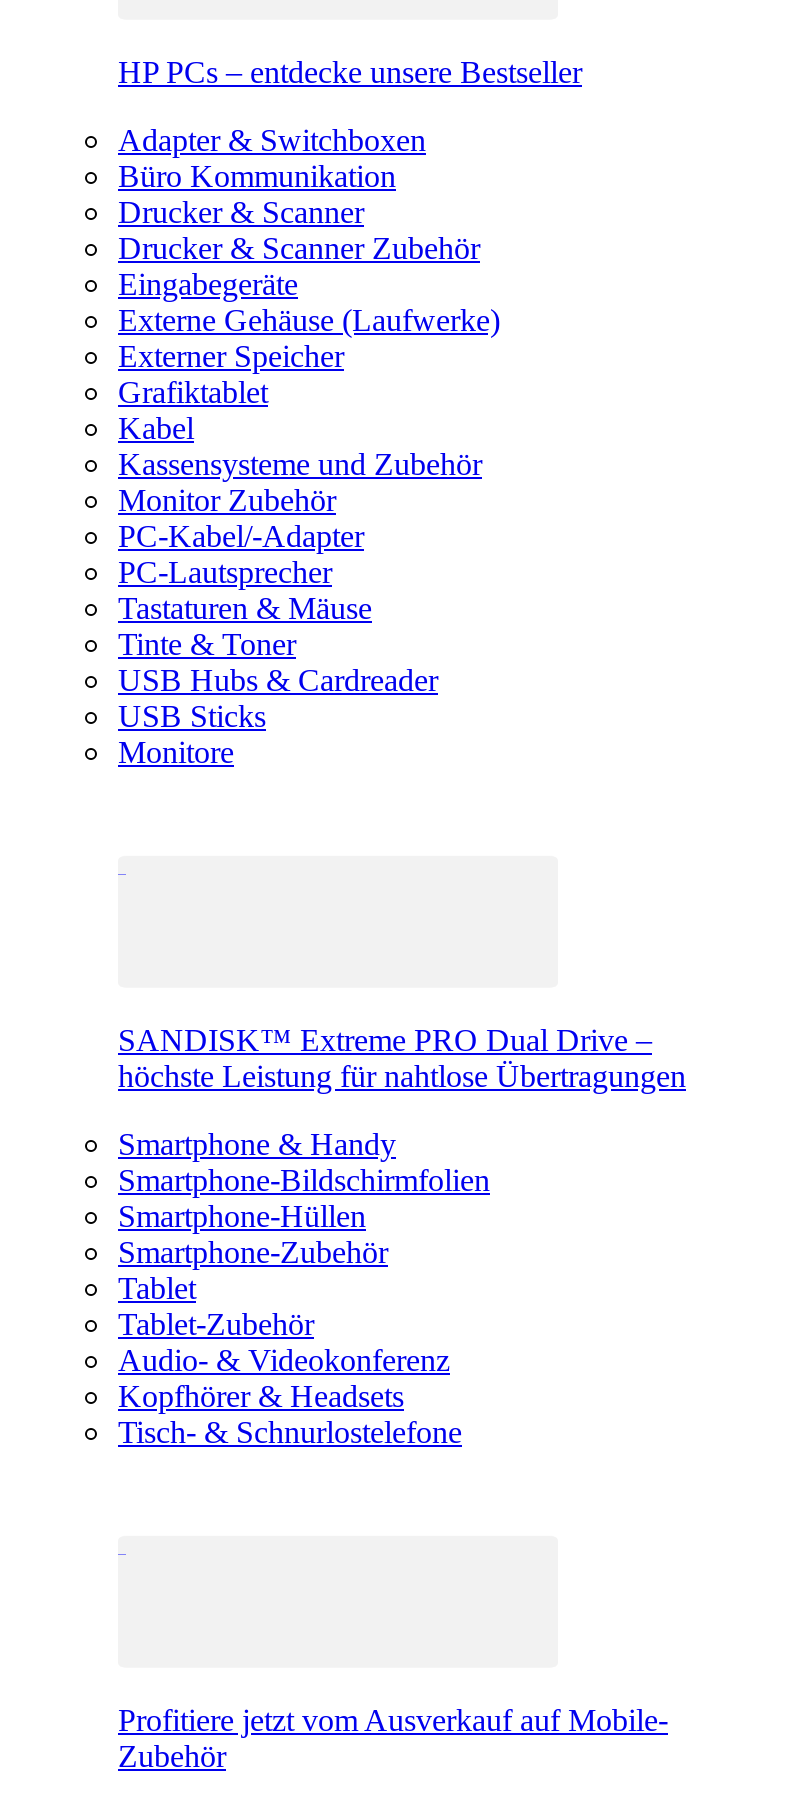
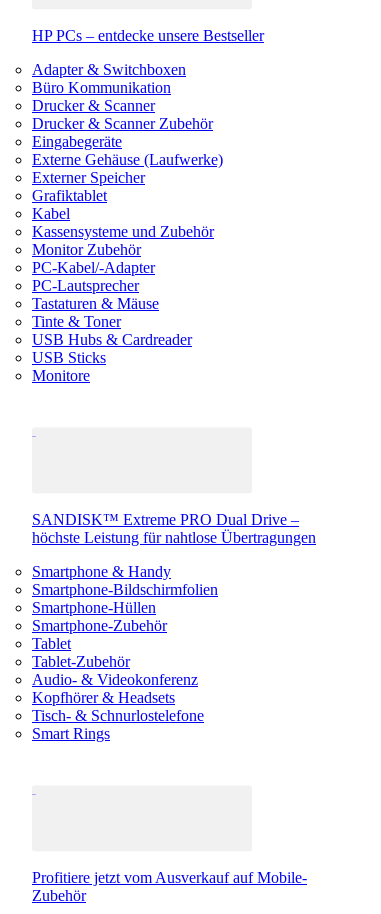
none -> [32,725,110,742] Smart Rings

